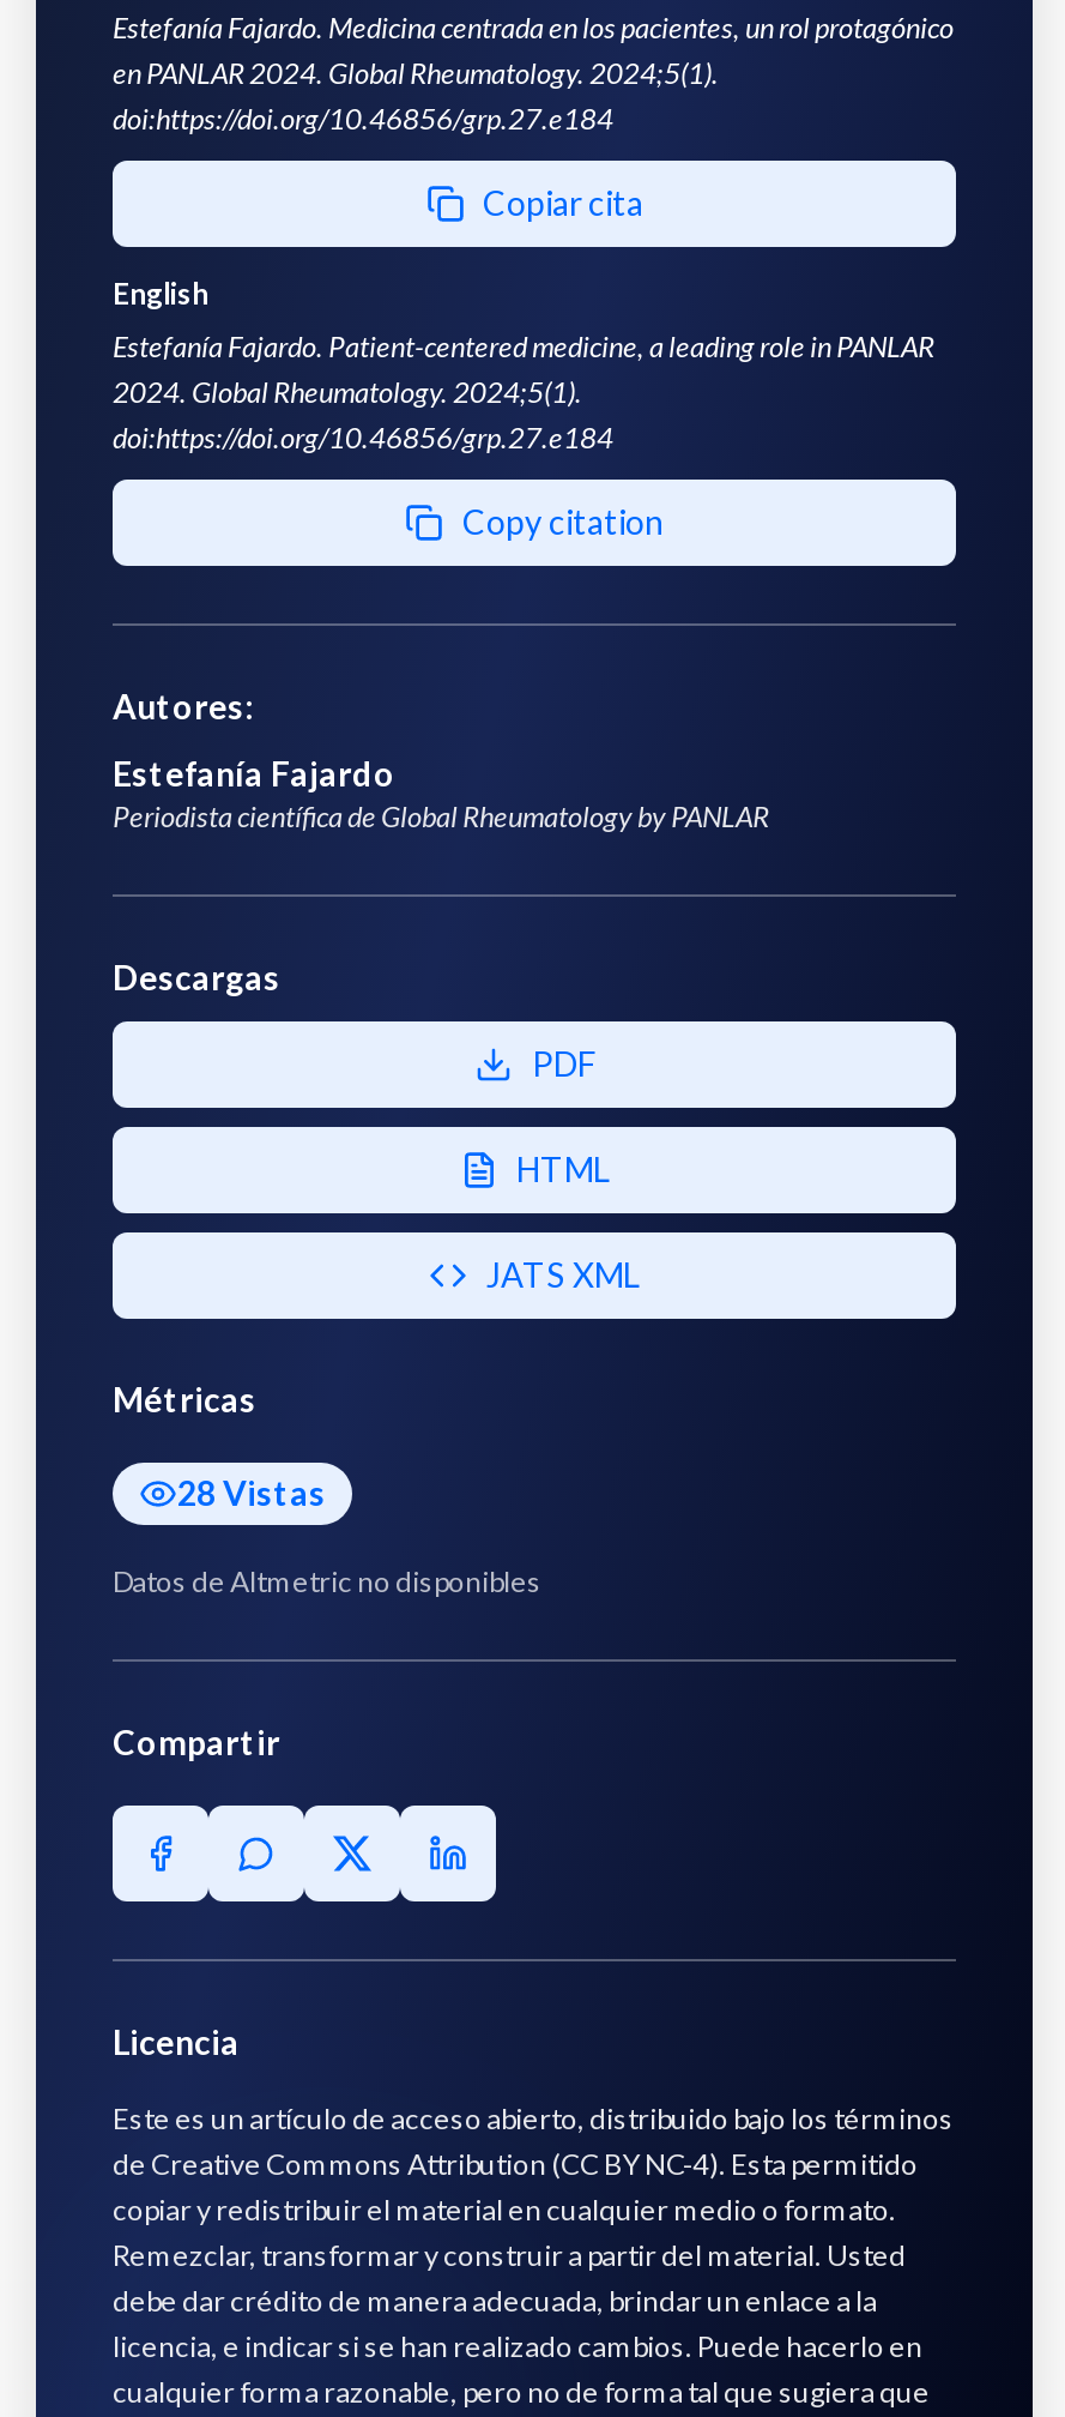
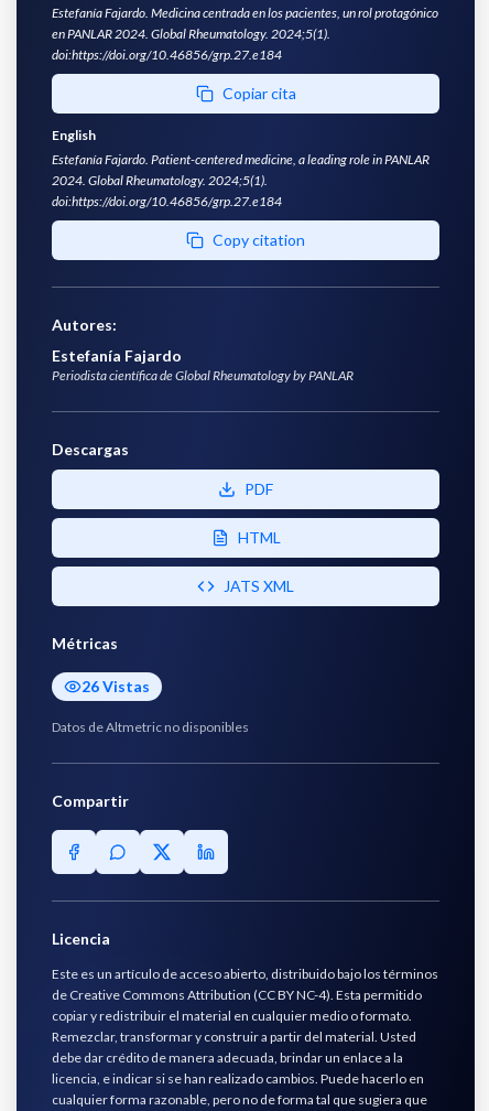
[177,1472,326,1513] 28 Vistas -> [81,677,150,695] 26 Vistas

